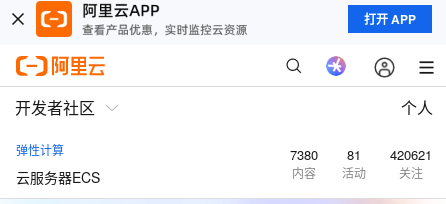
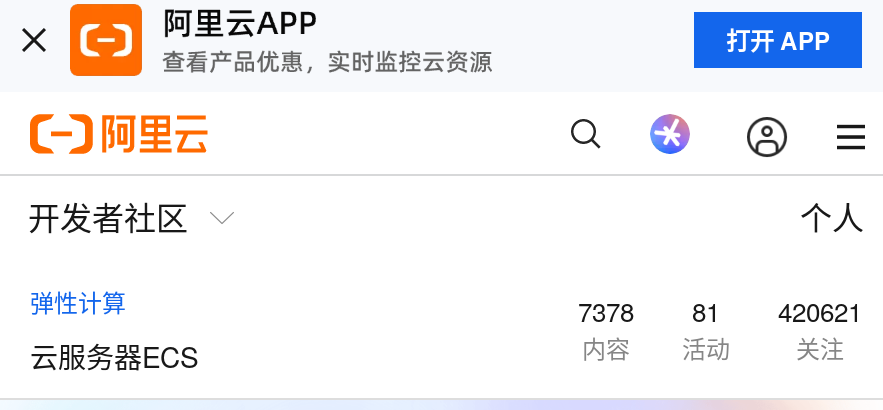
[290,144,432,163] 7380 81 420621 -> [578,291,862,329] 7378 81 420621

